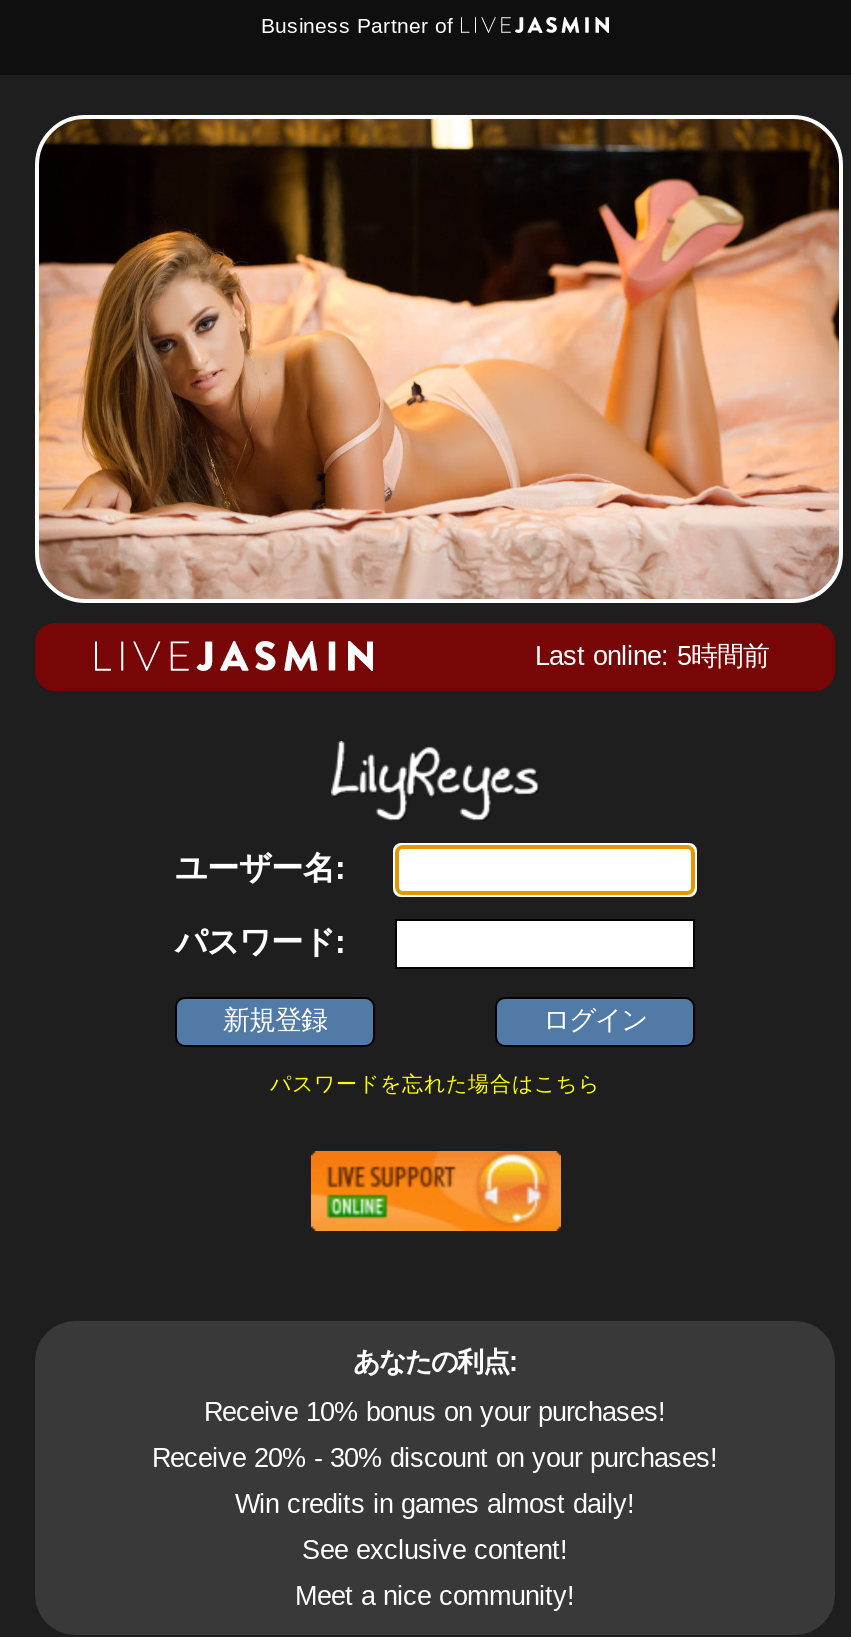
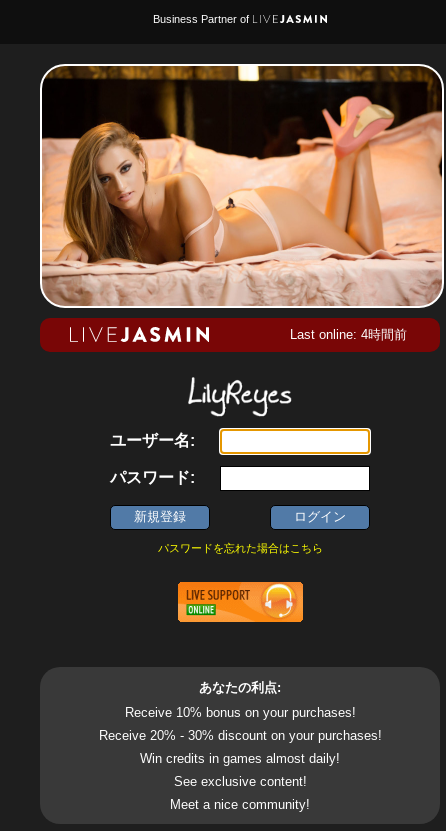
[535,641,769,671] Last online: 5時間前 -> [290,327,407,342] Last online: 4時間前

